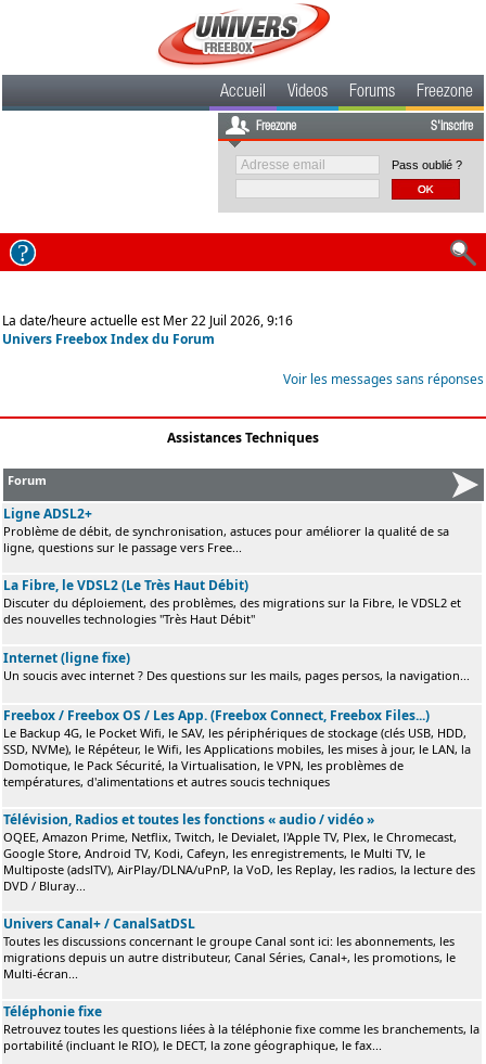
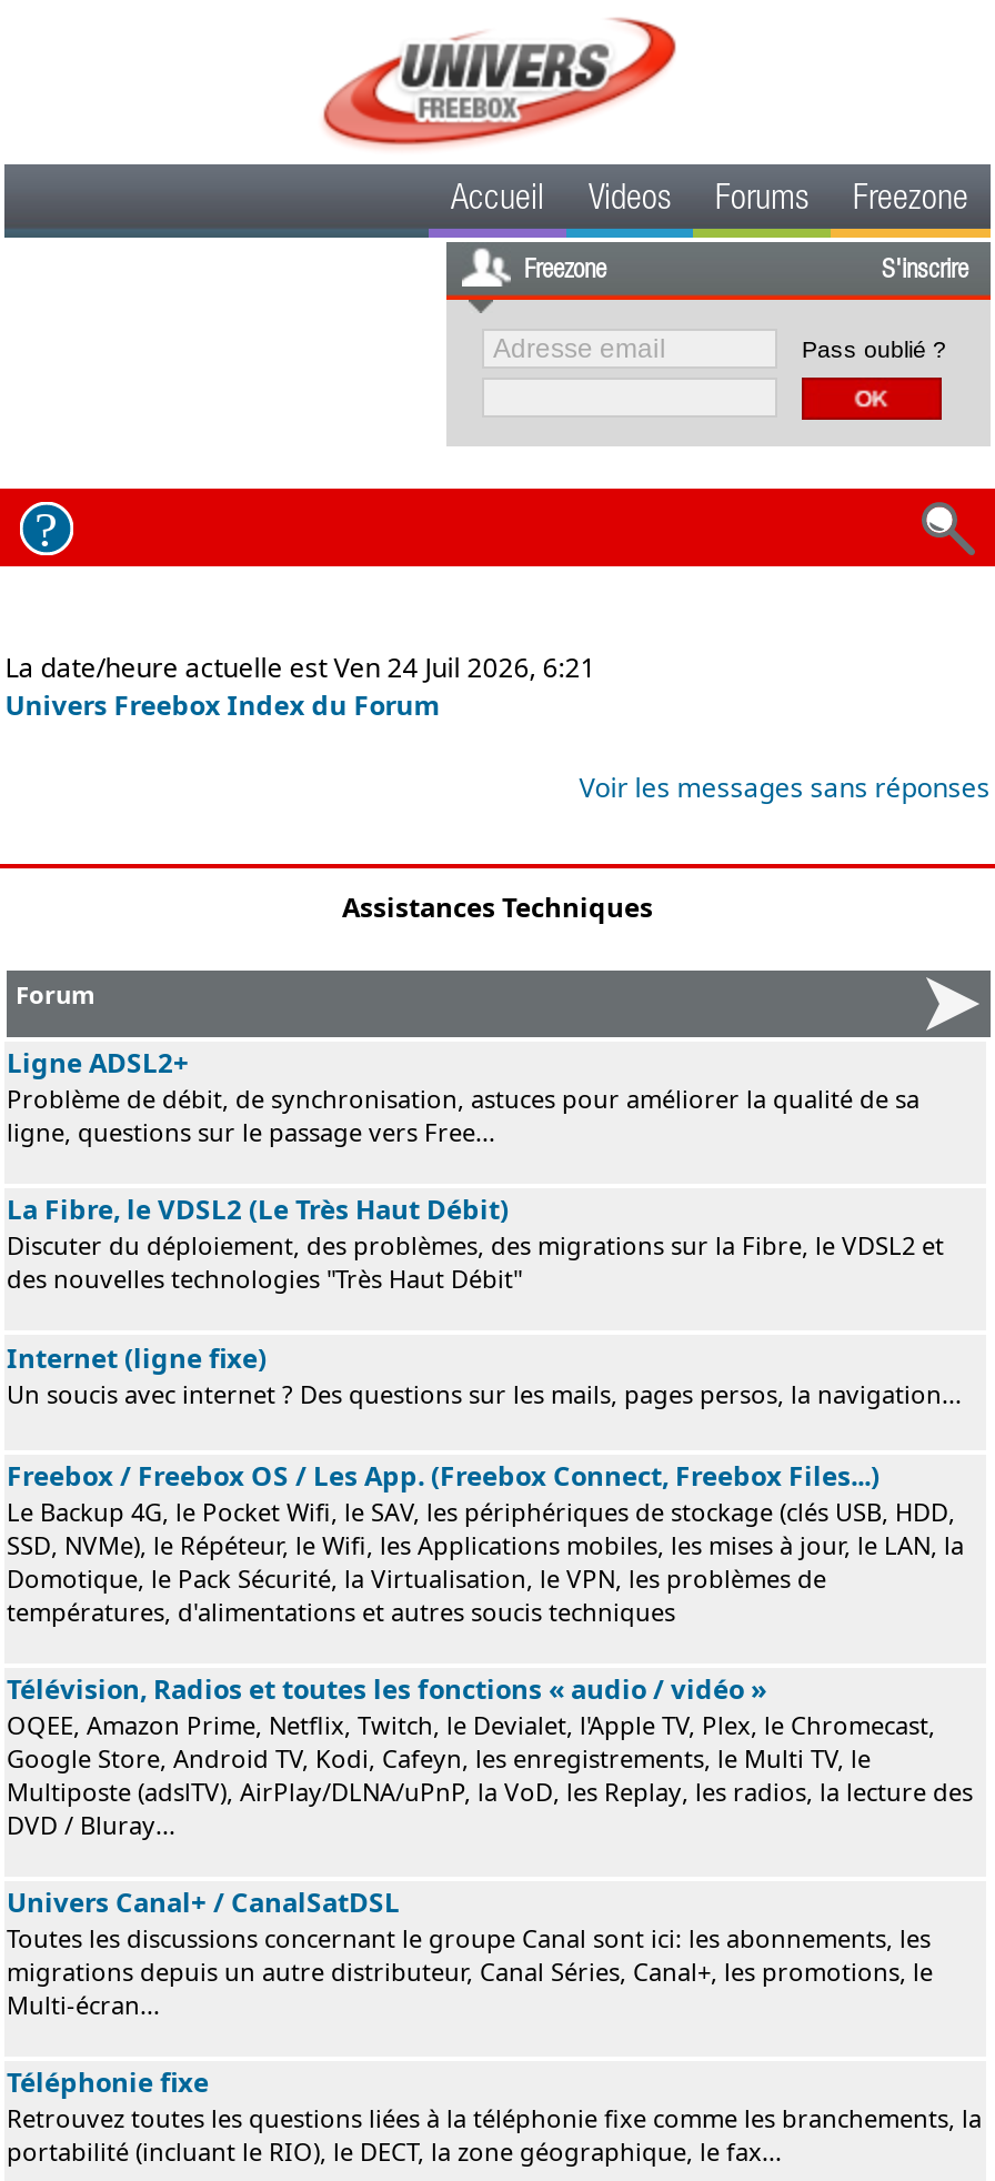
[2,311,293,330] La date/heure actuelle est Mer 22 Juil 2026, 9:16 -> [5,649,596,686] La date/heure actuelle est Ven 24 Juil 2026, 6:21

